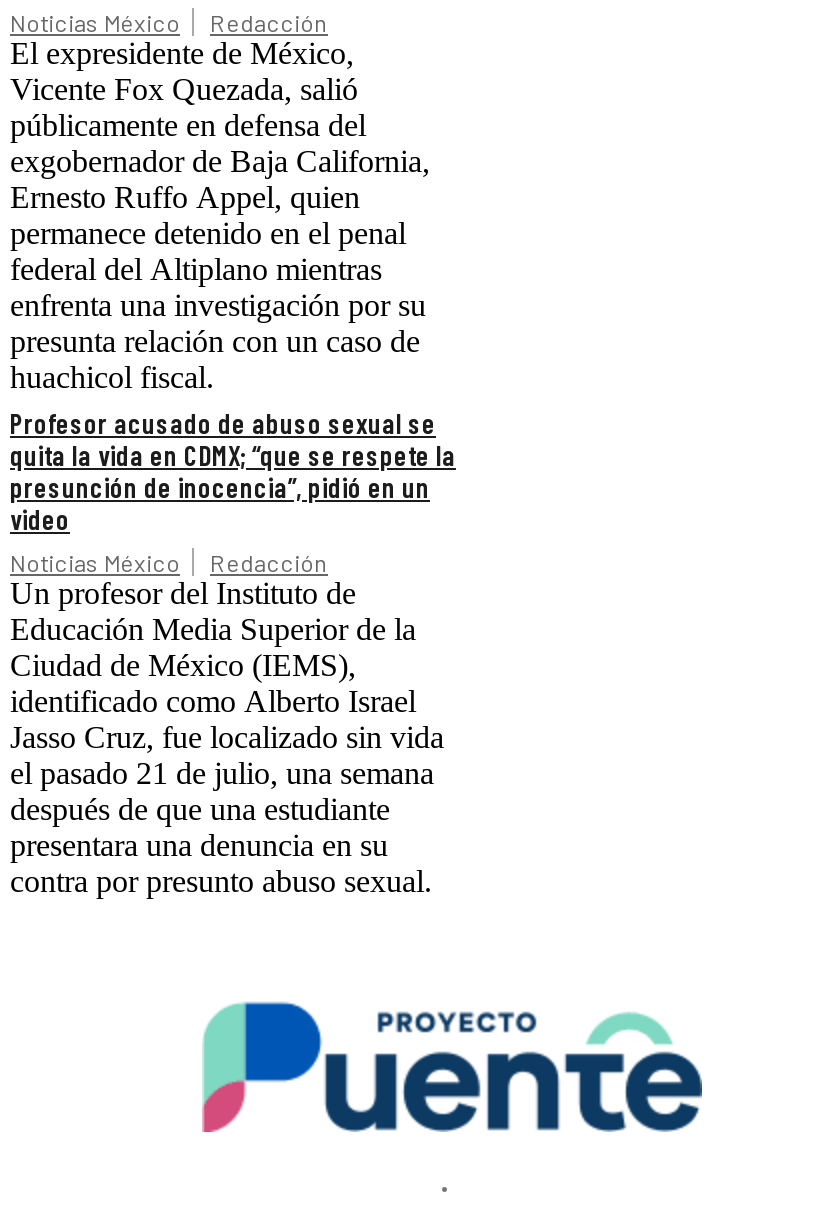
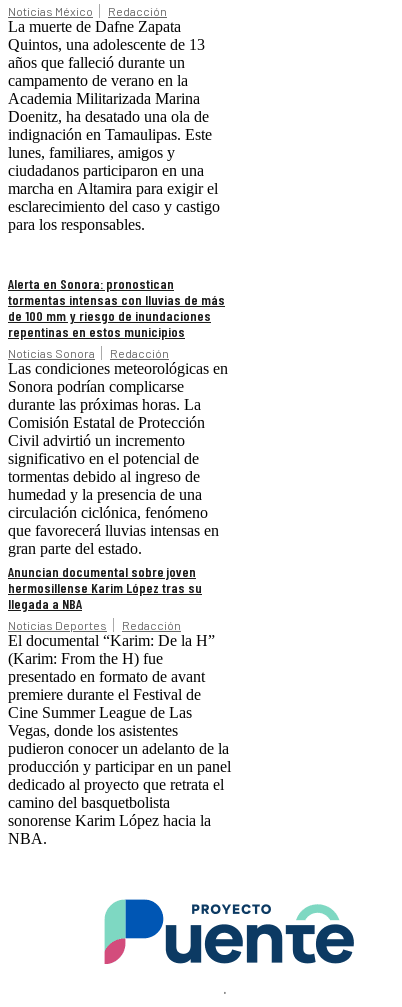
[10,36,456,576] El expresidente de México, | Vicente Fox Quezada, salió | públicamente en defensa del | exgobernador de Baja California, | Ernesto Ruffo Appel, quien | permanece detenido en el penal | federal del Altiplano mientras | enfrenta una investigación por su | presunta relación con un caso de | huachicol fiscal. | Profesor acusado de abuso sexual se | quita la vida en CDMX; “que se respete la | presunción de inocencia”, pidió en un | video | Noticias México -> [8,18,225,360] La muerte de Dafne Zapata | Quintos, una adolescente de 13 | años que falleció durante un | campamento de verano en la | Academia Militarizada Marina | Doenitz, ha desatado una ola de | indignación en Tamaulipas. Este | lunes, familiares, amigos y | ciudadanos participaron en una | marcha en Altamira para exigir el | esclarecimiento del caso y castigo | para los responsables. | Alerta en Sonora: pronostican | tormentas intensas con lluvias de más | de 100 mm y riesgo de inundaciones | repentinas en estos municipios | Noticias Sonora
[10,576,444,898] Un profesor del Instituto de | Educación Media Superior de la | Ciudad de México (IEMS), | identificado como Alberto Israel | Jasso Cruz, fue localizado sin vida | el pasado 21 de julio, una semana | después de que una estudiante | presentara una denuncia en su | contra por presunto abuso sexual. -> [8,360,231,847] Las condiciones meteorológicas en | Sonora podrían complicarse | durante las próximas horas. La | Comisión Estatal de Protección | Civil advirtió un incremento | significativo en el potencial de | tormentas debido al ingreso de | humedad y la presencia de una | circulación ciclónica, fenómeno | que favorecerá lluvias intensas en | gran parte del estado. | Anuncian documental sobre joven | hermosillense Karim López tras su | llegada a NBA | Noticias Deportes | Redacción | El documental “Karim: De la H” | (Karim: From the H) fue | presentado en formato de avant | premiere durante el Festival de | Cine Summer League de Las | Vegas, donde los asistentes | pudieron conocer un adelanto de la | producción y participar en un panel | dedicado al proyecto que retrata el | camino del basquetbolista | sonorense Karim López hacia la | NBA.

